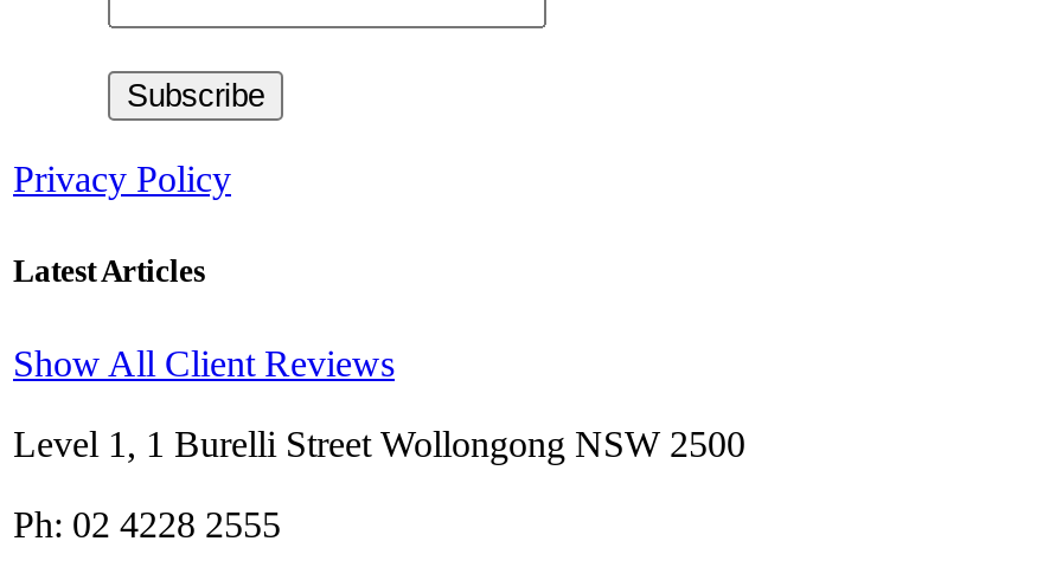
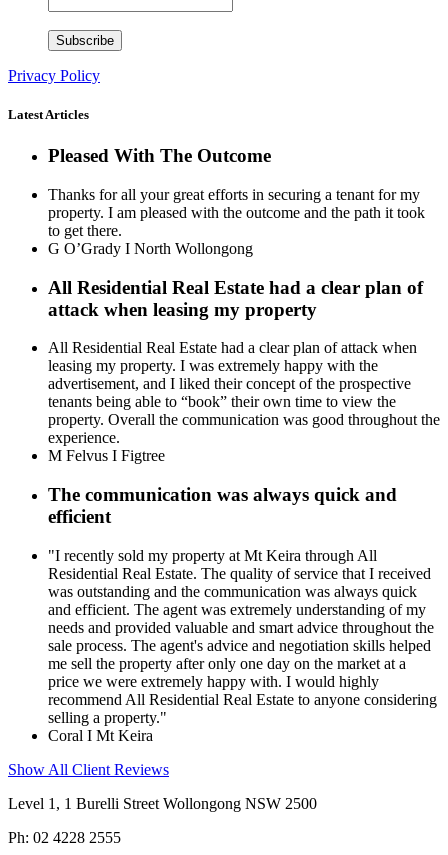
none -> [48,145,440,744] Pleased With The Outcome | Thanks for all your great efforts in securing a tenant for my | property. I am pleased with the outcome and the path it took | to get there. | G O’Grady I North Wollongong | All Residential Real Estate had a clear plan of | attack when leasing my property | All Residential Real Estate had a clear plan of attack when | leasing my property. I was extremely happy with the | advertisement, and I liked their concept of the prospective | tenants being able to “book” their own time to view the | property. Overall the communication was good throughout the | experience. | M Felvus I Figtree | The communication was always quick and | efficient | "I recently sold my property at Mt Keira through All | Residential Real Estate. The quality of service that I received | was outstanding and the communication was always quick | and efficient. The agent was extremely understanding of my | needs and provided valuable and smart advice throughout the | sale process. The agent's advice and negotiation skills helped | me sell the property after only one day on the market at a | price we were extremely happy with. I would highly | recommend All Residential Real Estate to anyone considering | selling a property." | Coral I Mt Keira

